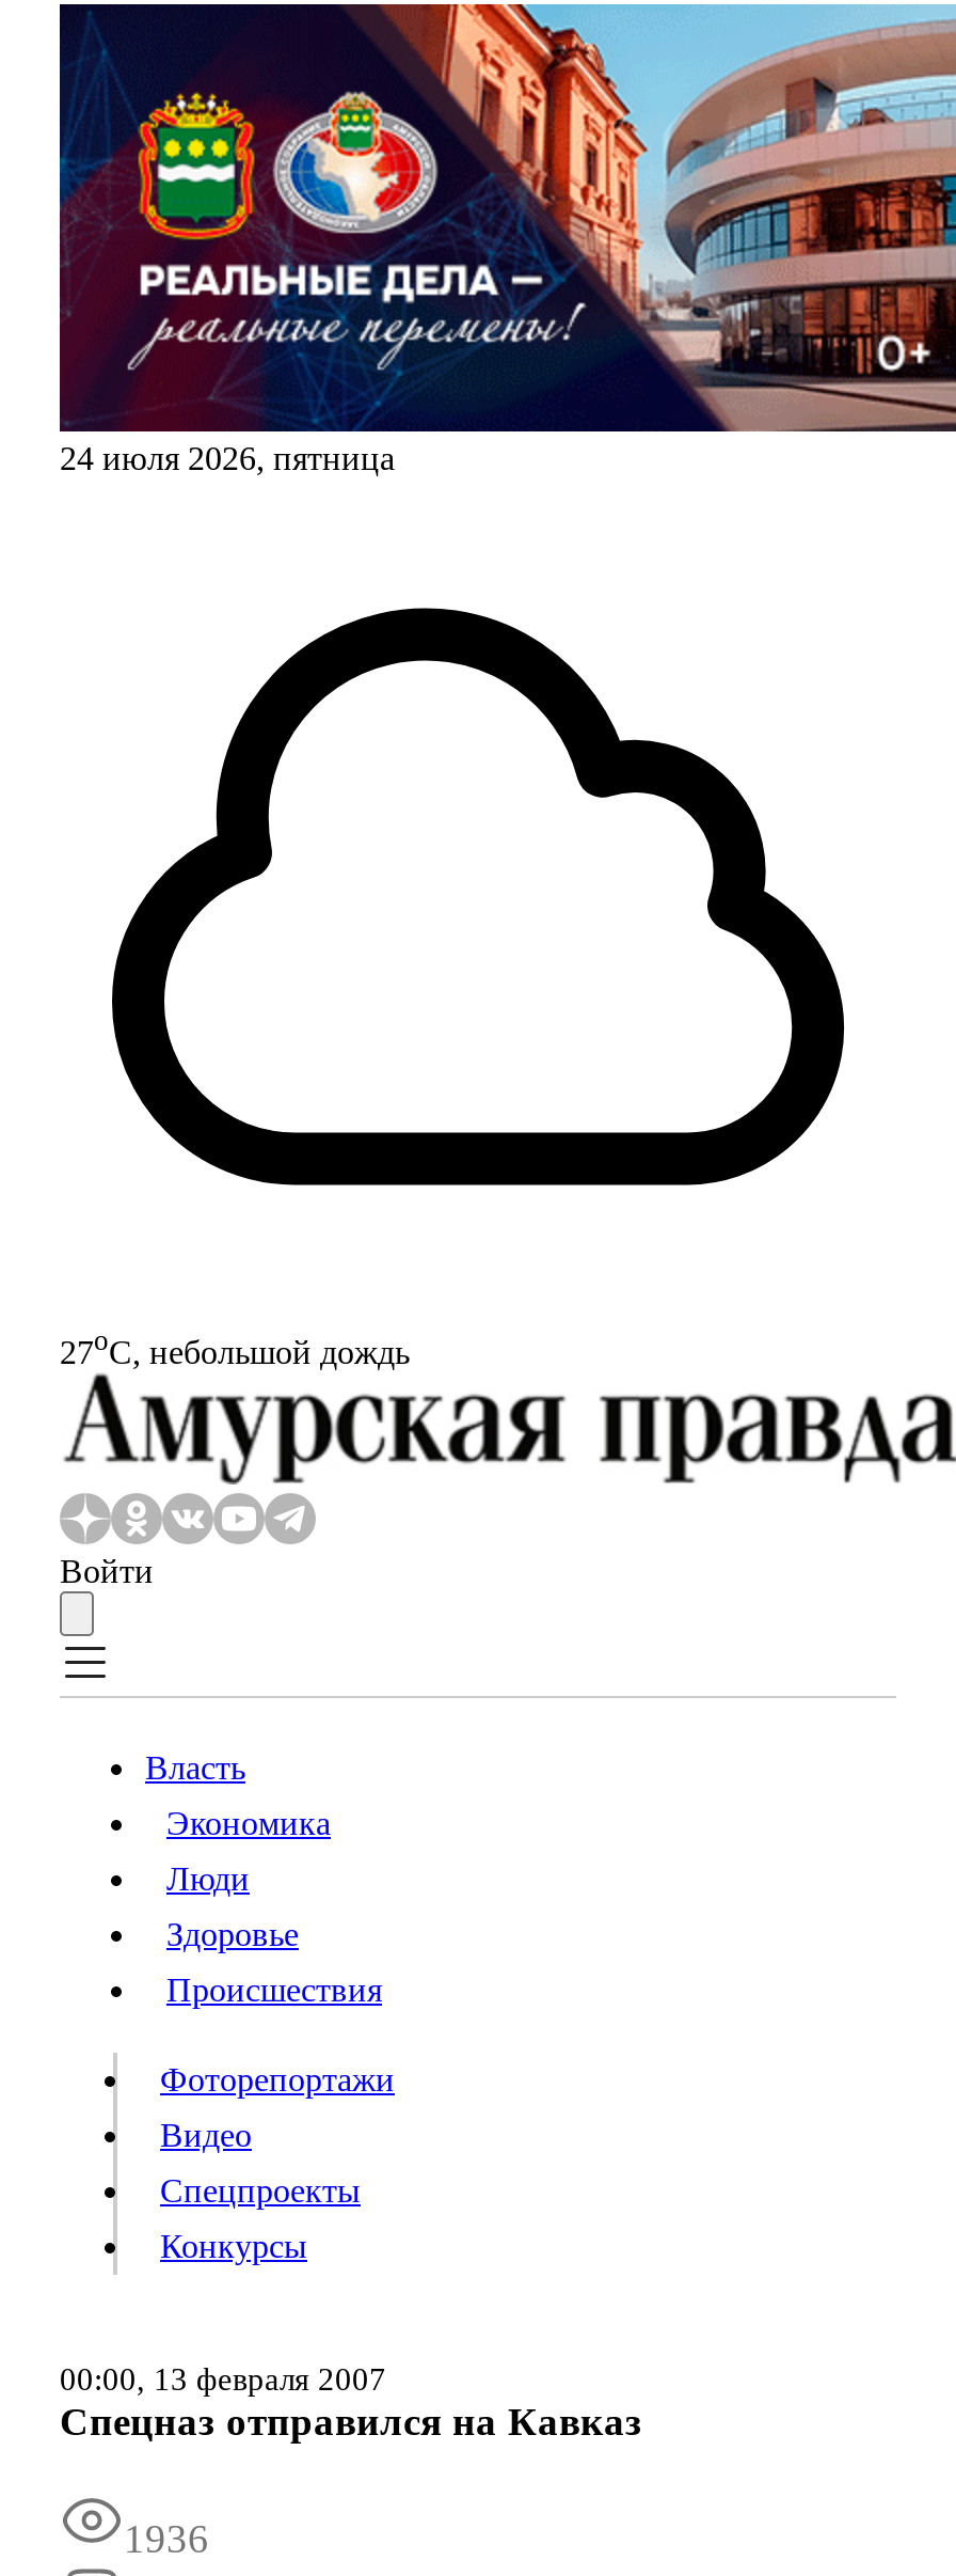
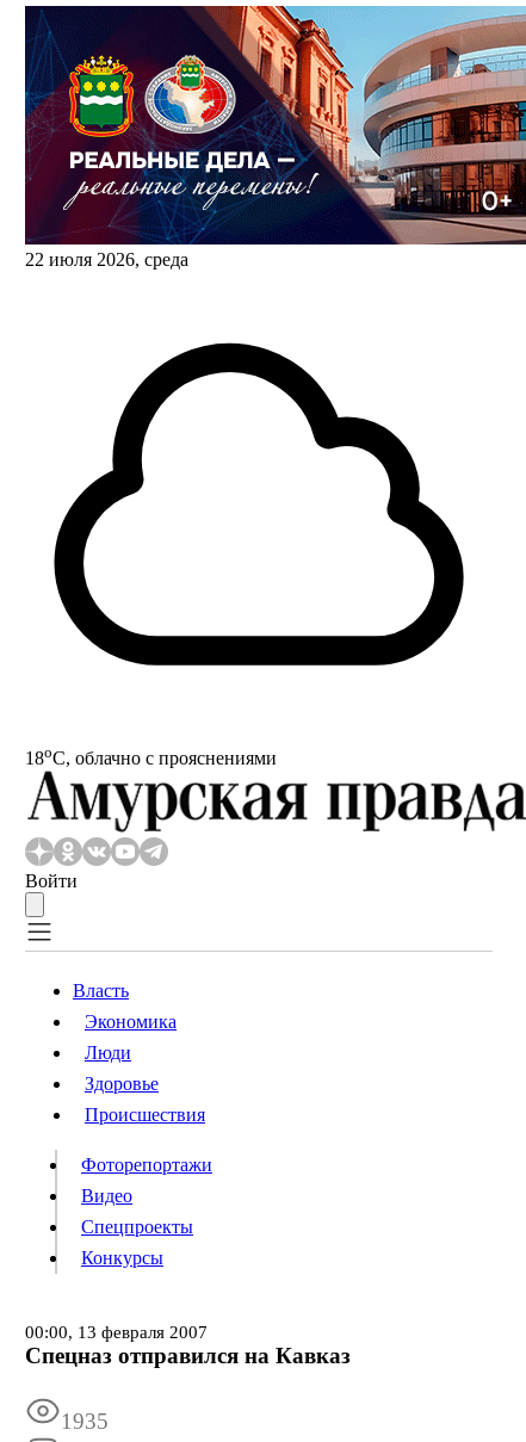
[60,440,395,476] 24 июля 2026, пятница -> [25,249,188,270] 22 июля 2026, среда
[60,1324,410,1370] 27oС, небольшой дождь -> [25,743,277,768] 18oС, облачно с прояснениями
[124,2517,209,2562] 1936 -> [61,1409,109,1434] 1935

